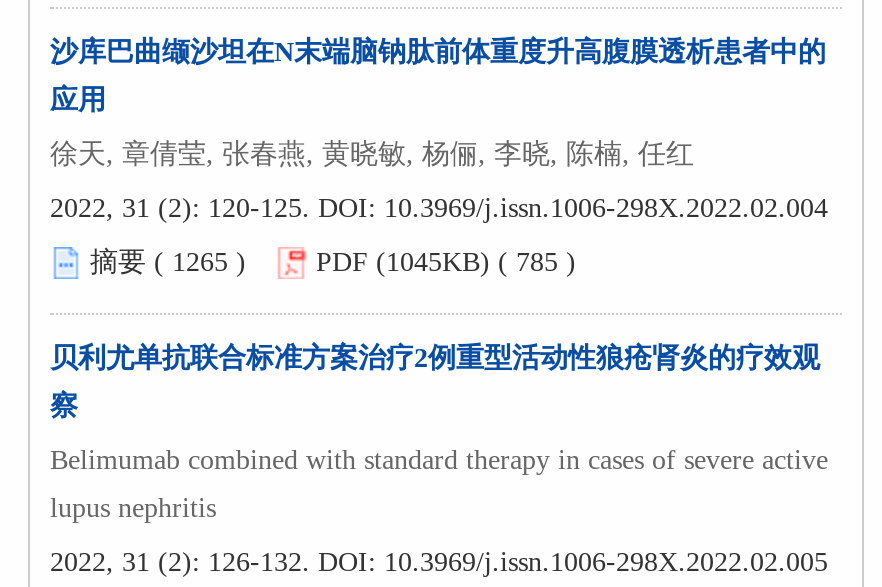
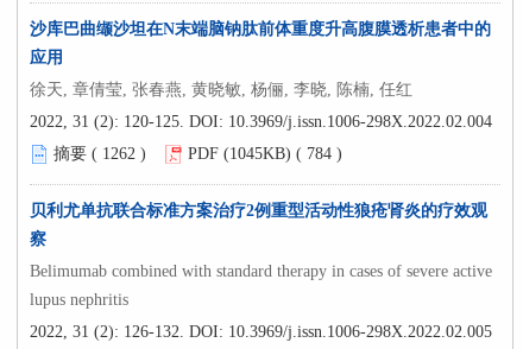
[90,248,246,278] 摘要 (1265) -> [53,145,146,163] 摘要 (1262)
[316,248,576,278] PDF (1045KB) (785) -> [188,145,342,163] PDF (1045KB) (784)

